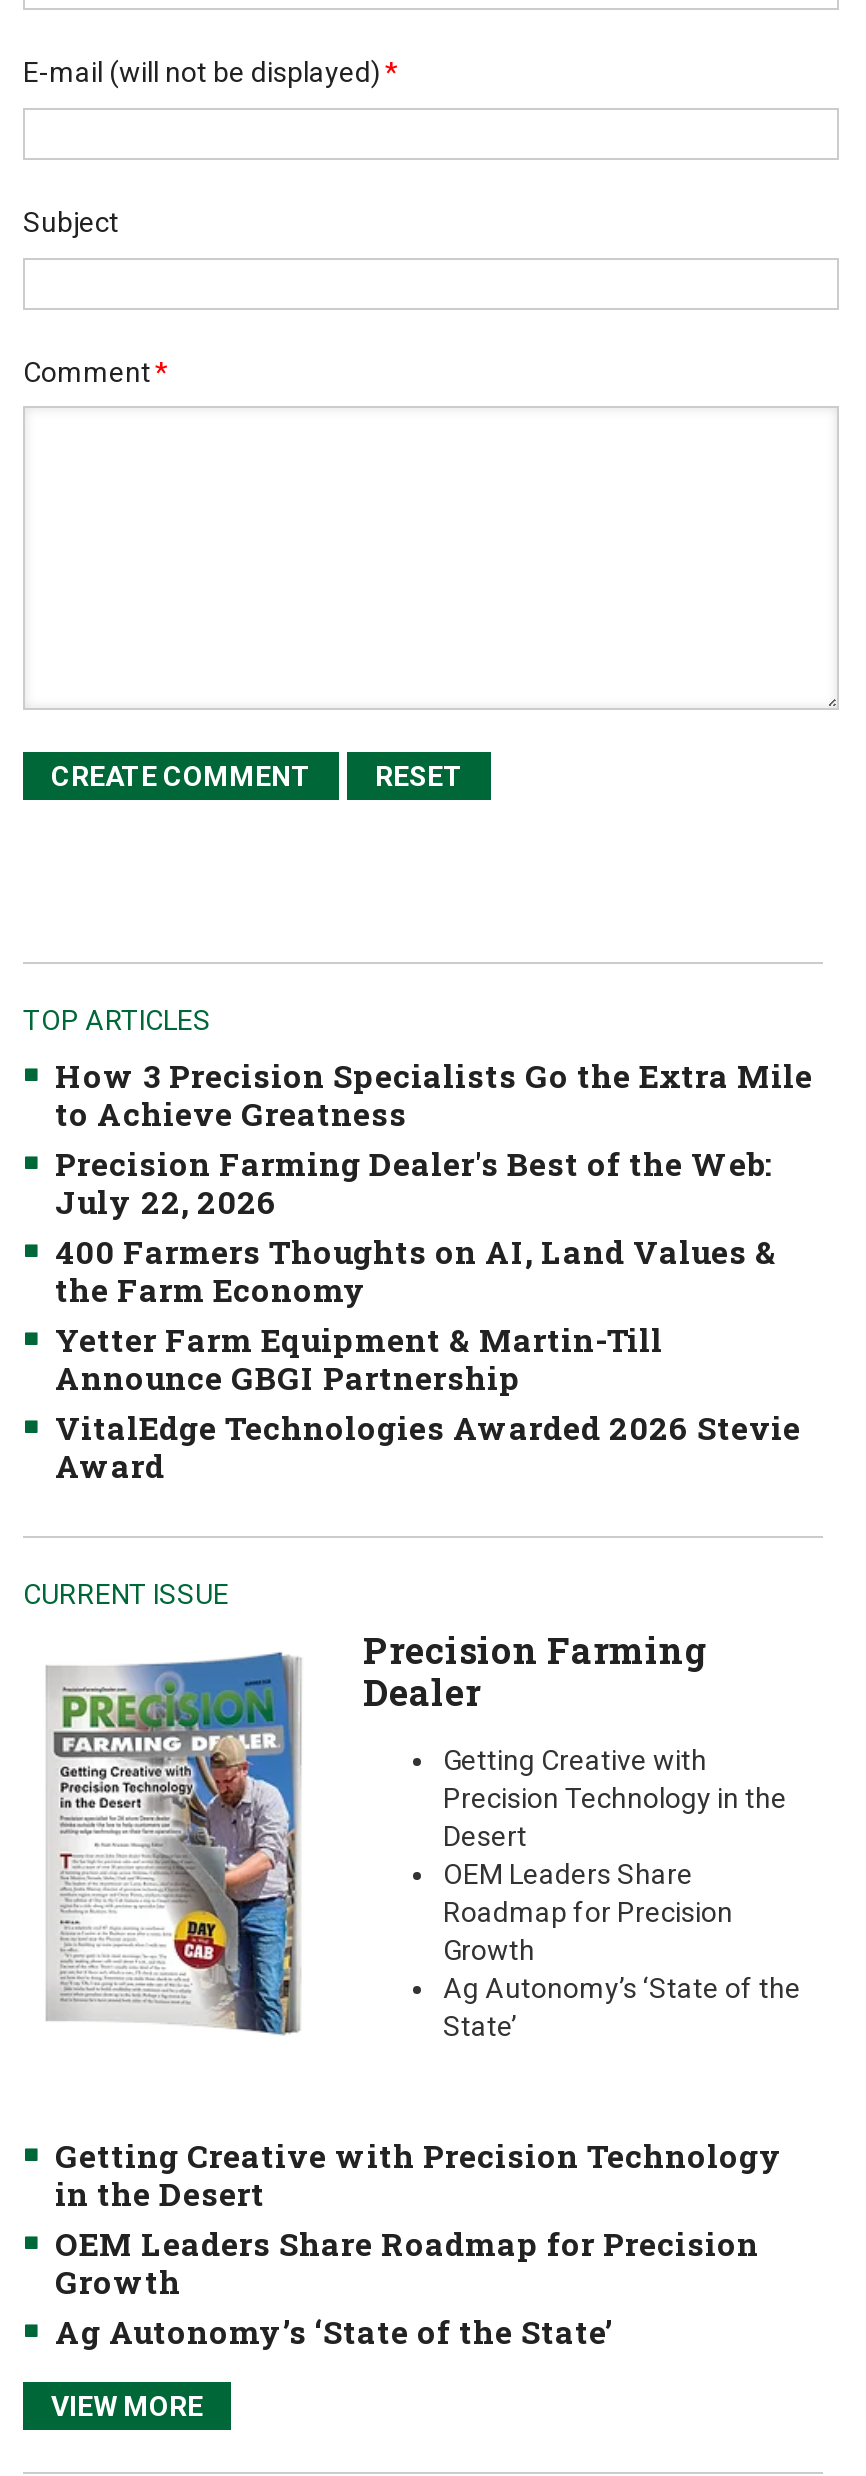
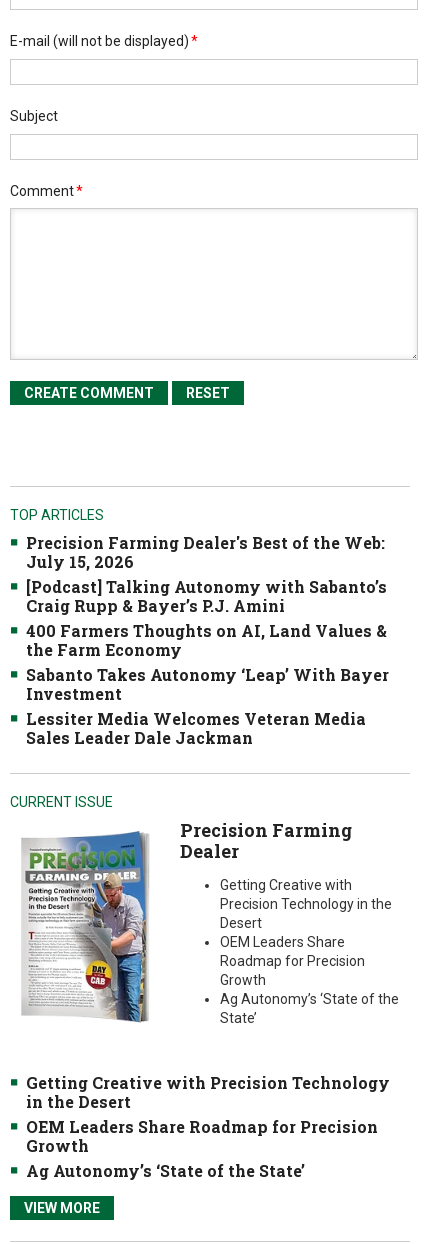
[55,1054,813,1134] How 3 Precision Specialists Go the Extra Mile | to Achieve Greatness -> none
moved [55,1142,773,1184] -> [26,532,385,553]: Precision Farming Dealer's Best of the Web:
[55,1180,277,1222] July 22, 2026 -> [26,551,387,616] July 15, 2026 | [Podcast] Talking Autonomy with Sabanto’s | Craig Rupp & Bayer’s P.J. Amini
[55,1318,801,1486] Yetter Farm Equipment & Martin-Till | Announce GBGI Partnership | VitalEdge Technologies Awarded 2026 Stevie | Award -> [26,664,389,748] Sabanto Takes Autonomy ‘Leap’ With Bayer | Investment | Lessiter Media Welcomes Veteran Media | Sales Leader Dale Jackman

